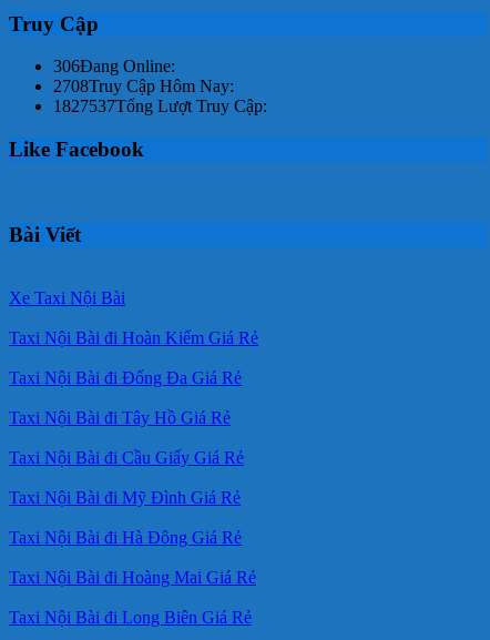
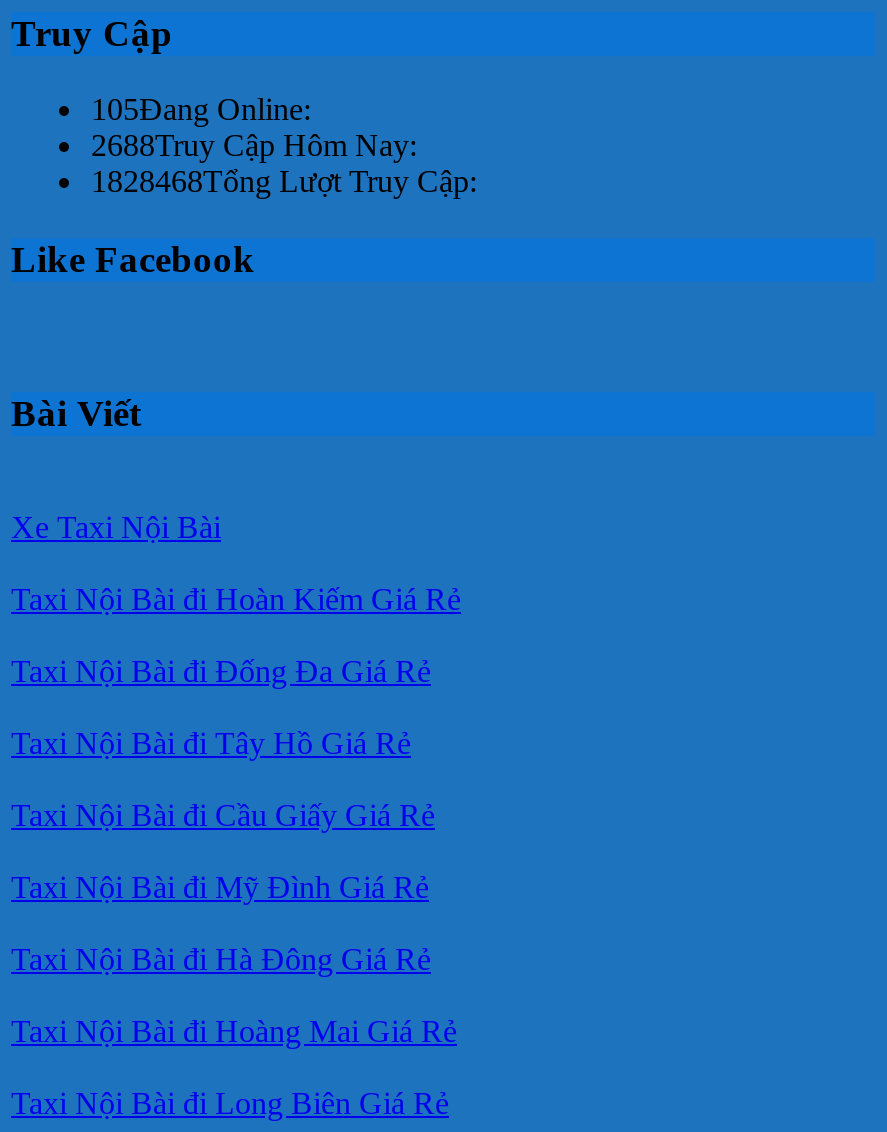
[53,57,175,76] 306Đang Online: -> [91,93,311,127] 105Đang Online:
[53,77,234,96] 2708Truy Cập Hôm Nay: -> [91,129,417,163] 2688Truy Cập Hôm Nay:
[53,97,267,116] 1827537Tổng Lượt Truy Cập: -> [91,165,477,199] 1828468Tổng Lượt Truy Cập:

